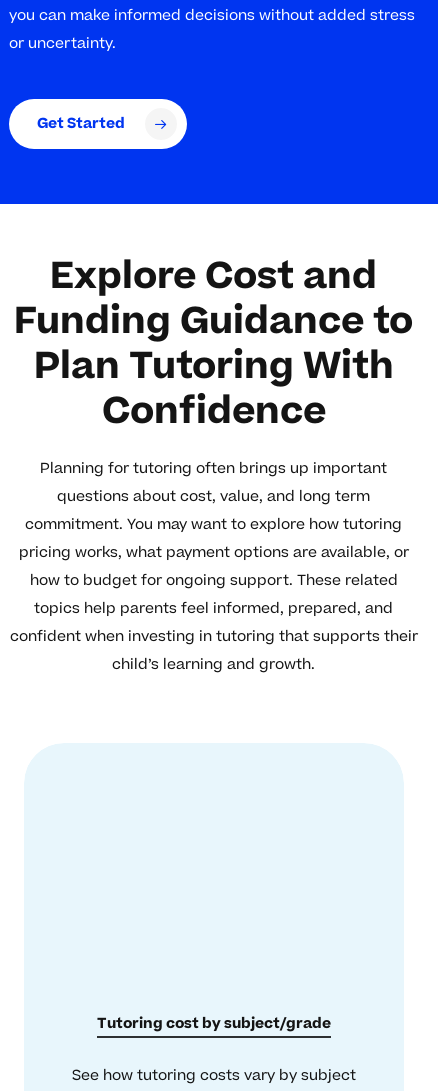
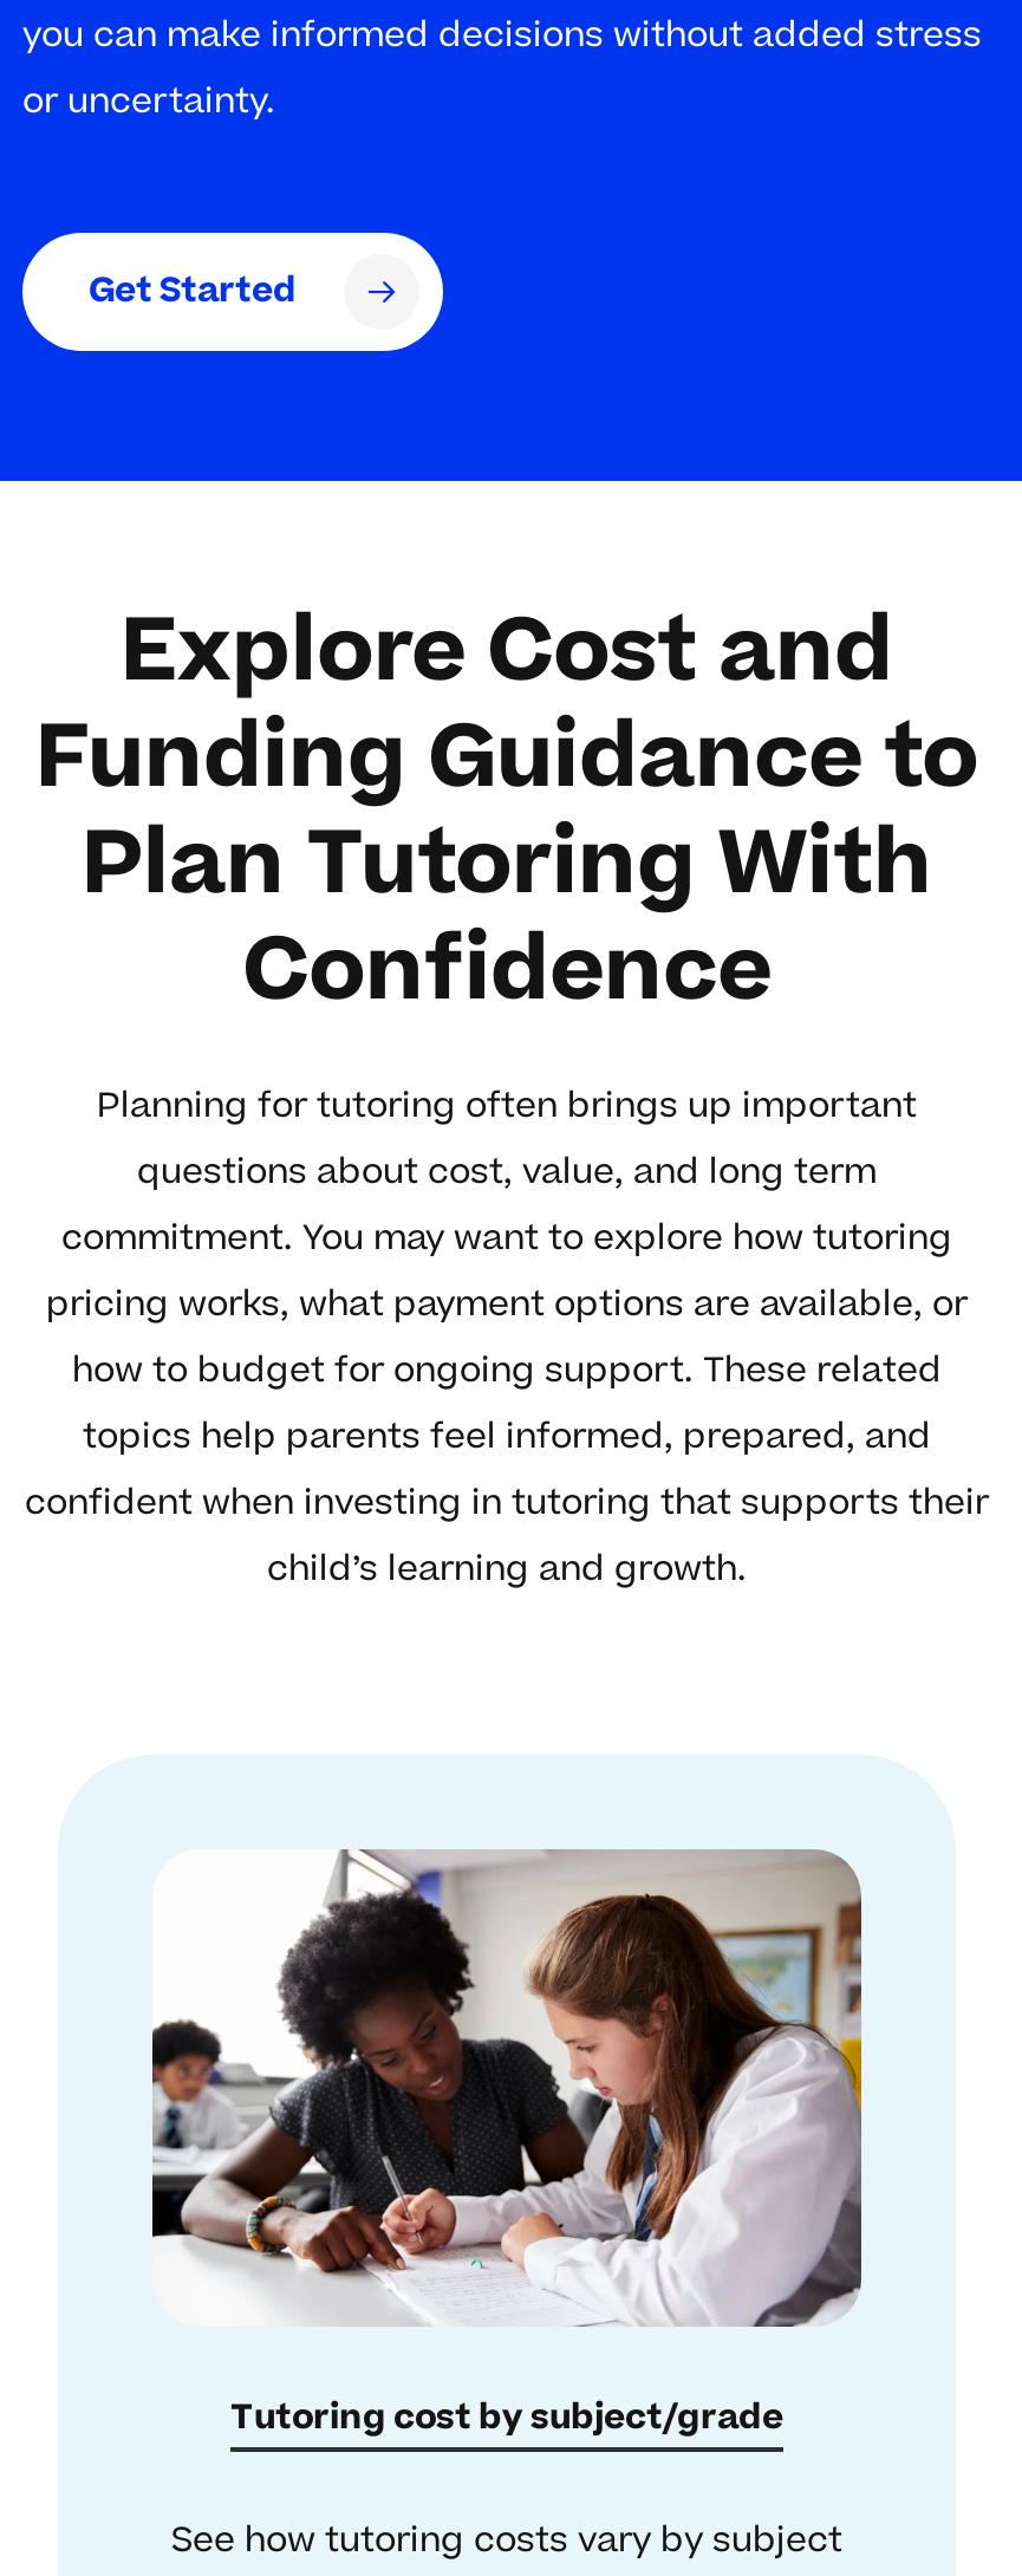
none -> [150,1847,864,2329] [image]

